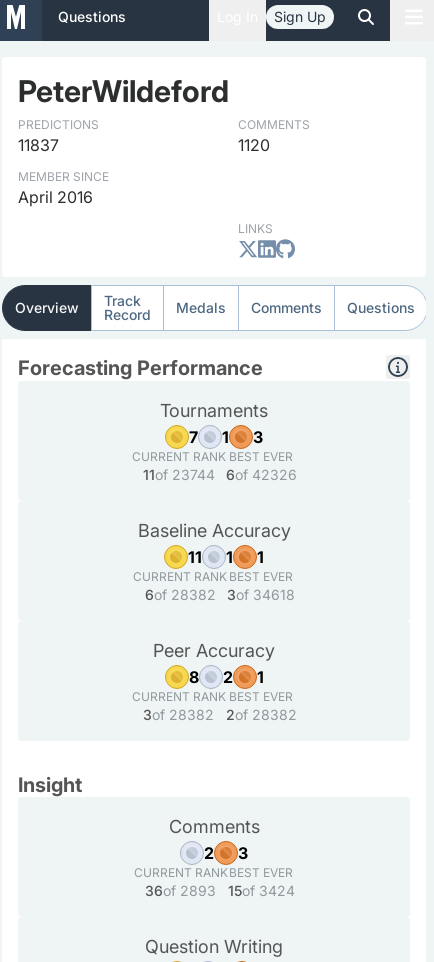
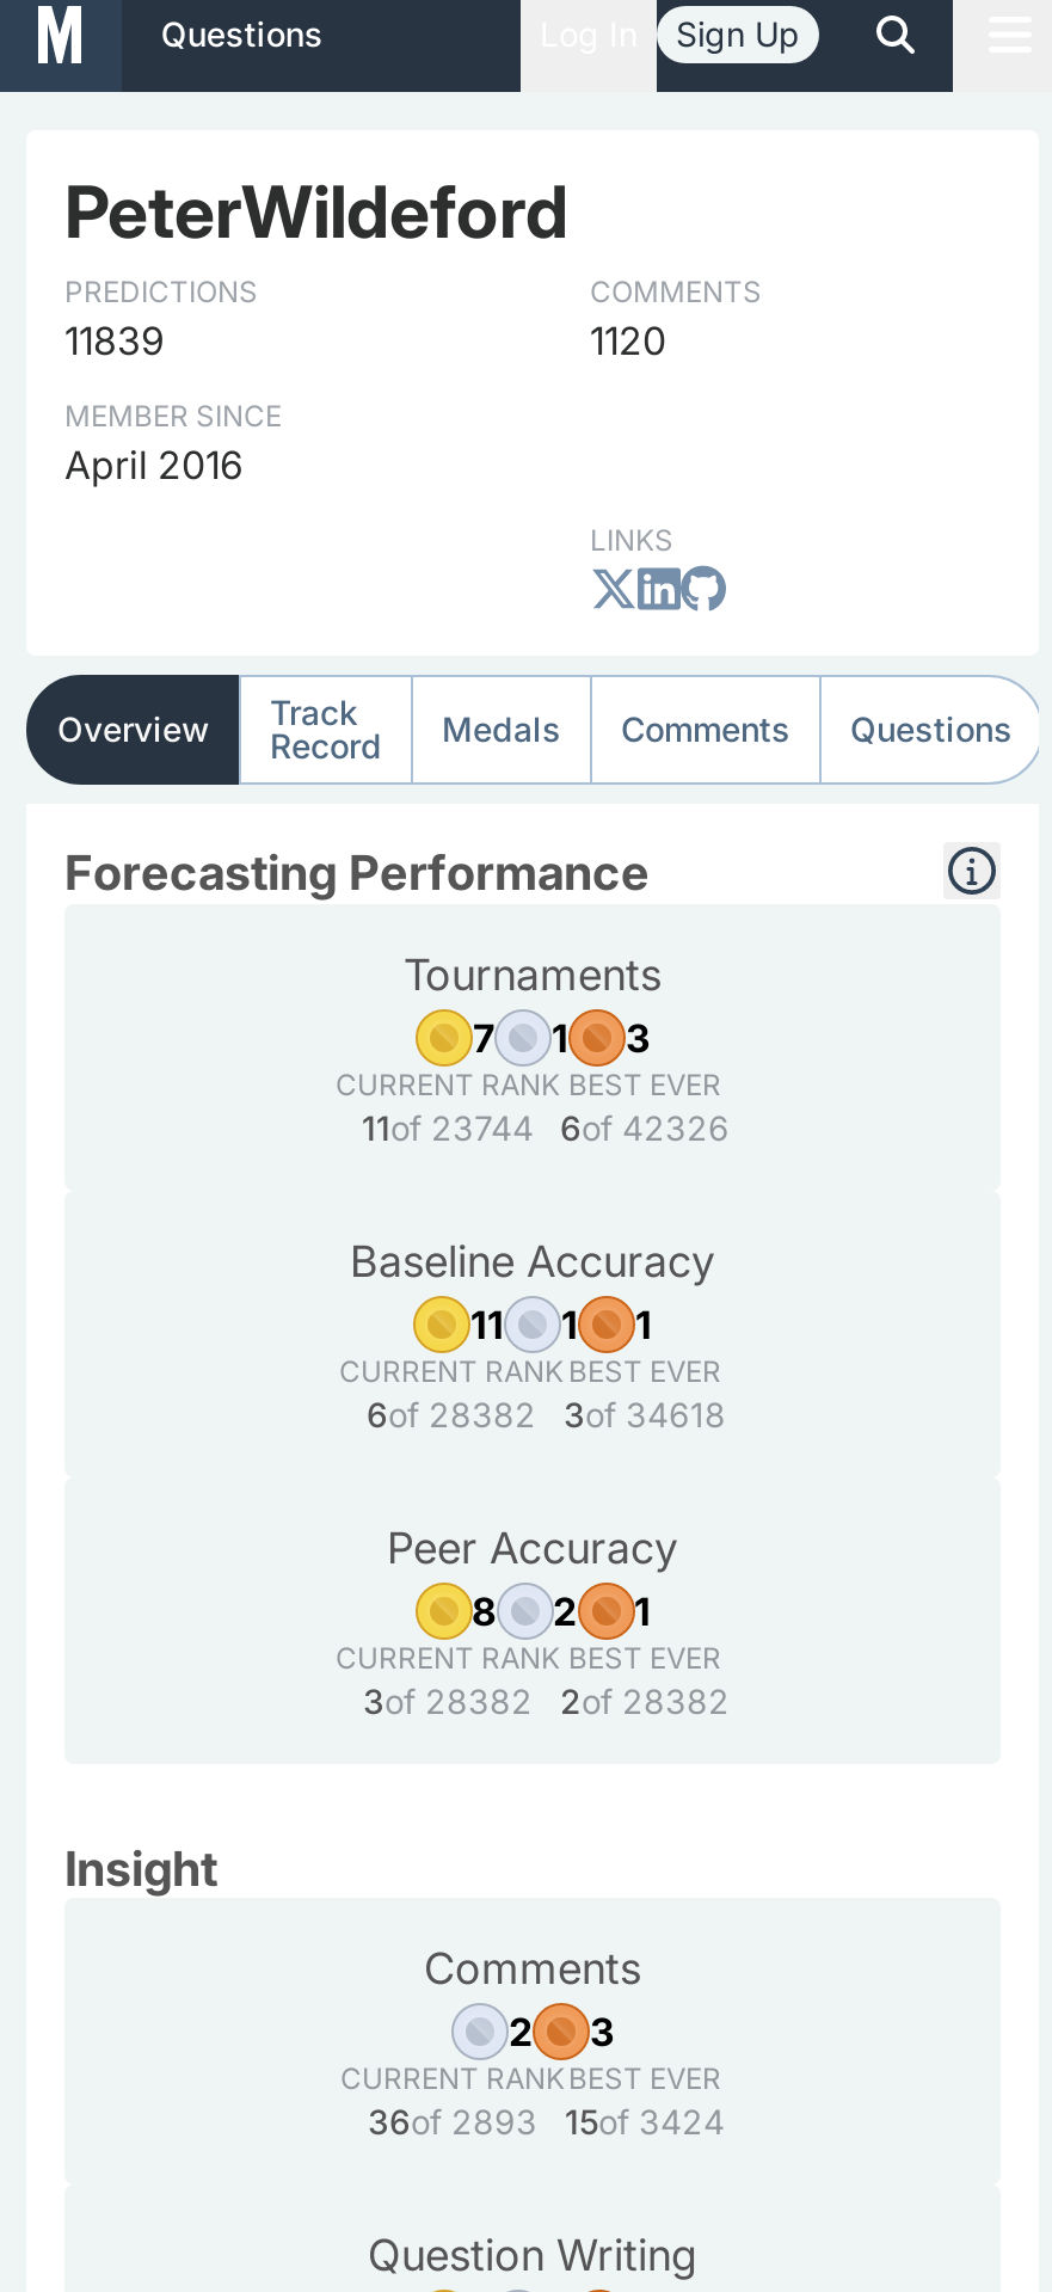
[18,135,59,155] 11837 -> [64,317,165,364] 11839

